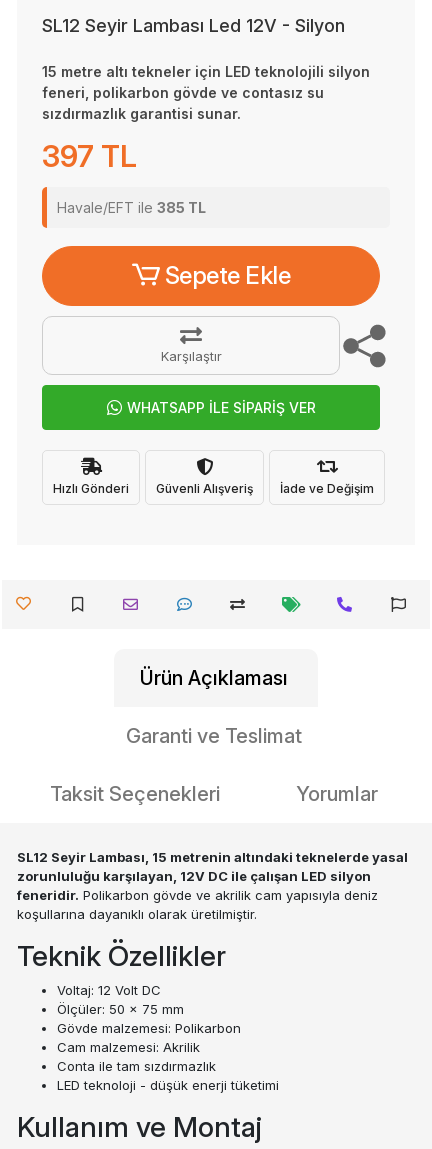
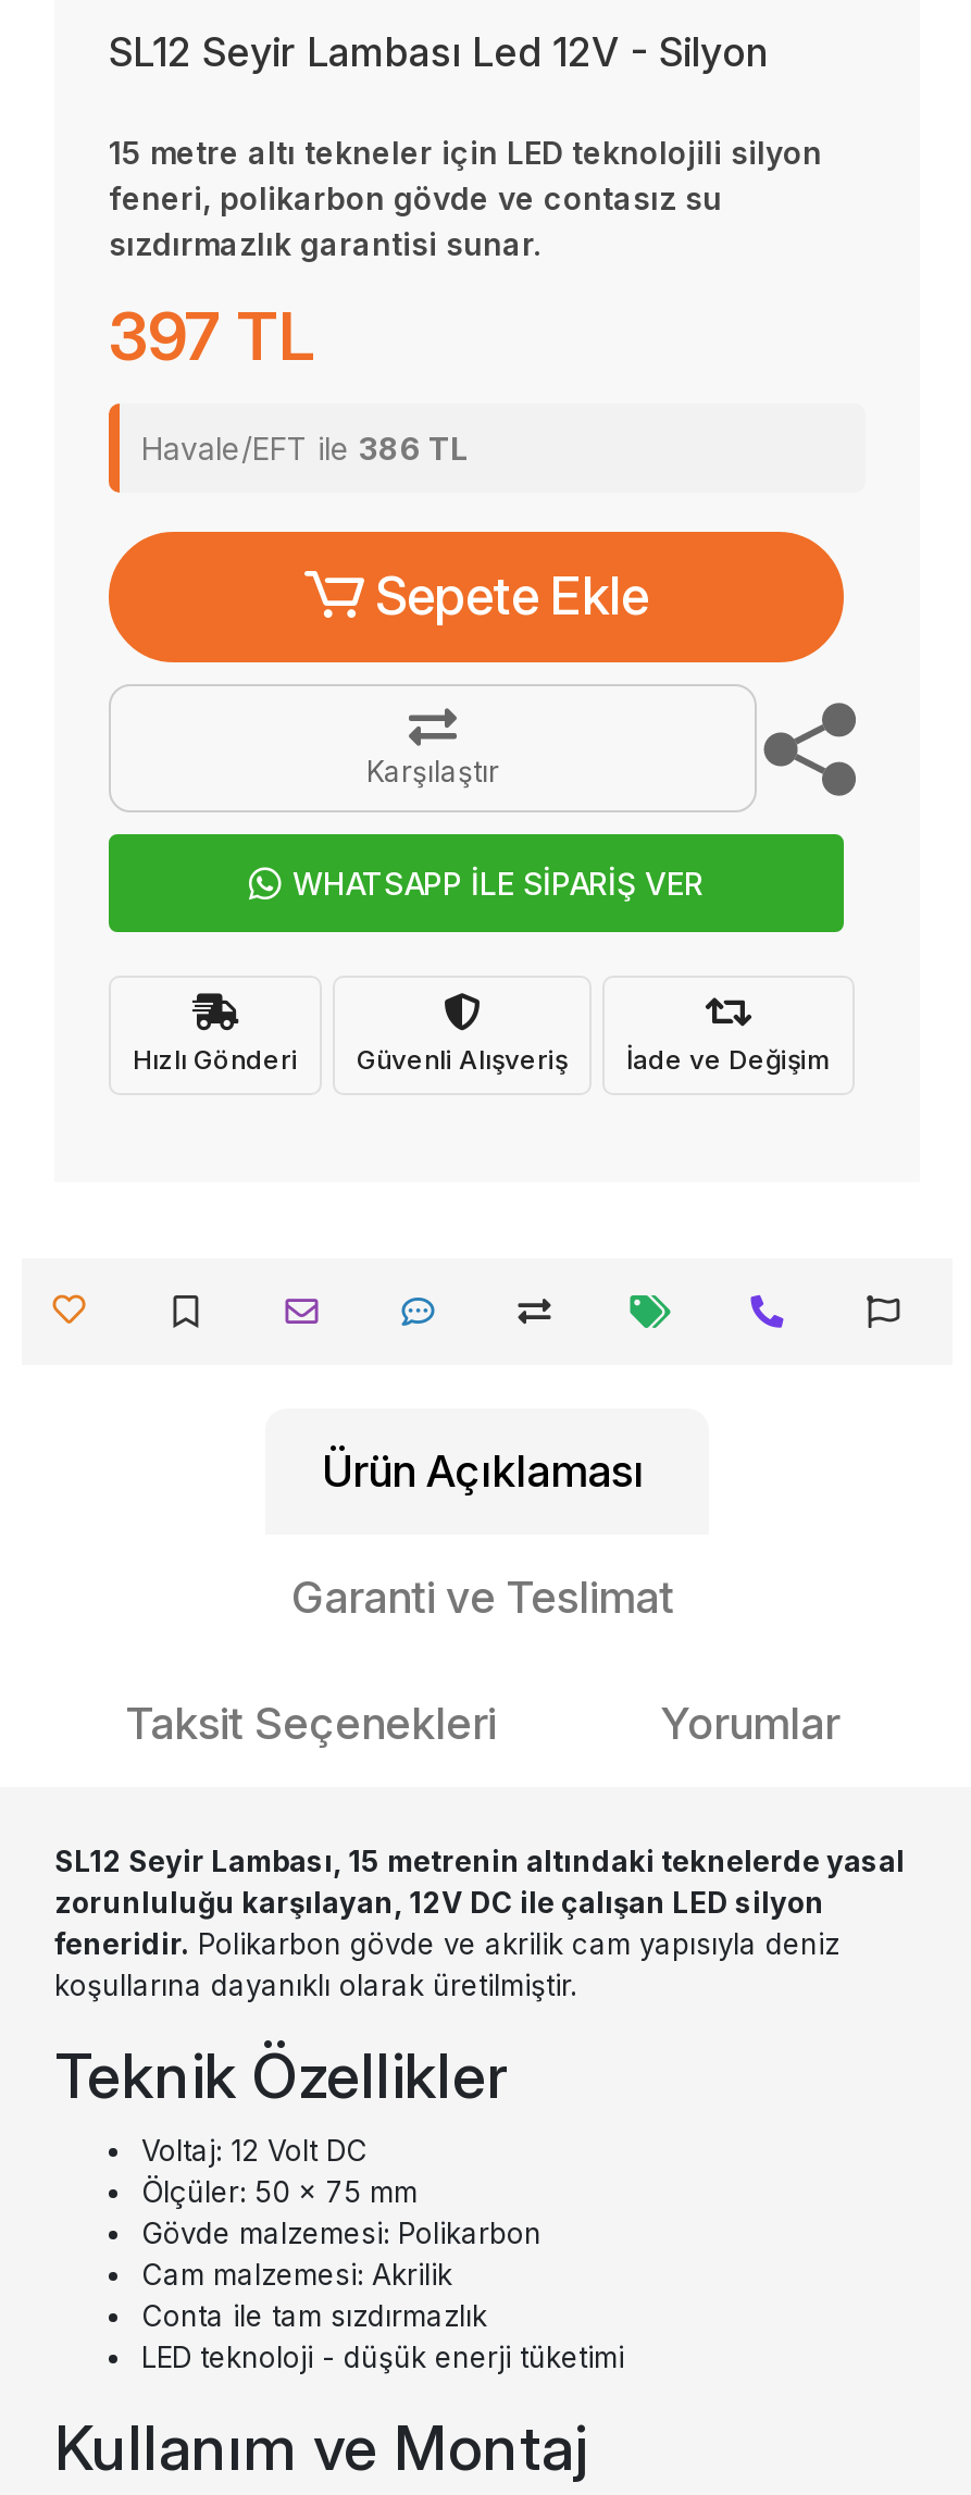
[57,199,206,216] Havale/EFT ile 385 TL -> [141,430,468,467] Havale/EFT ile 386 TL

